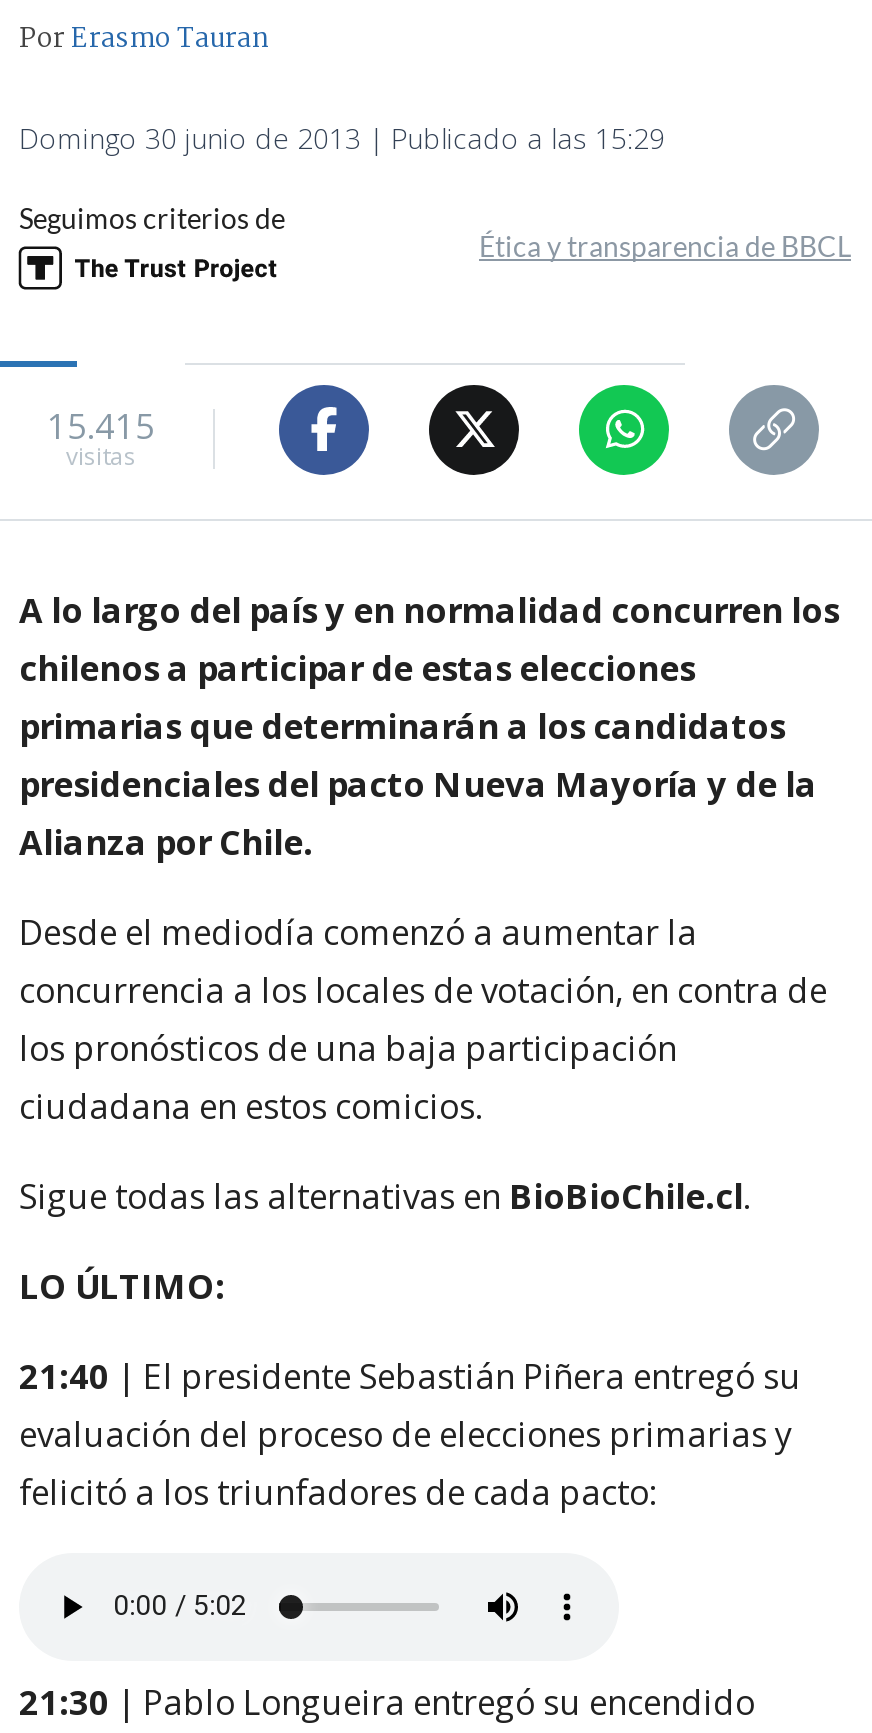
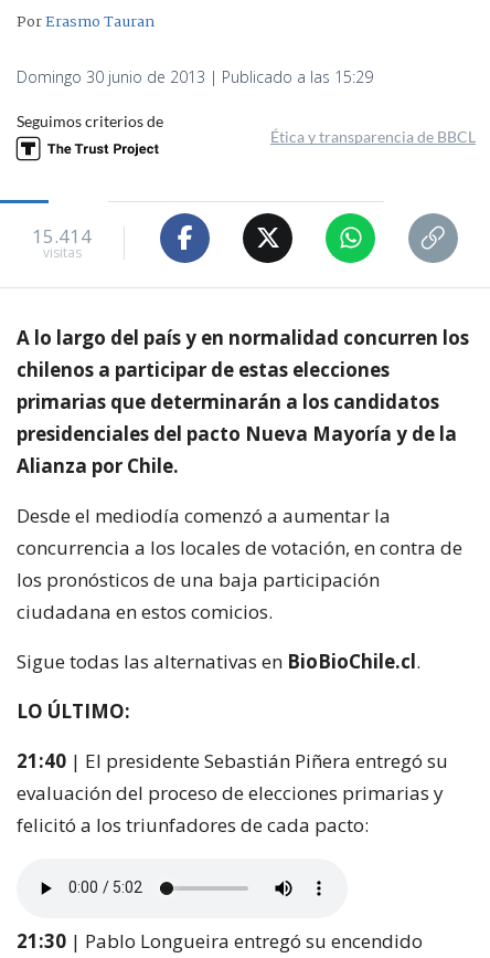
[47,404,155,450] 15.415 -> [32,224,92,249] 15.414

